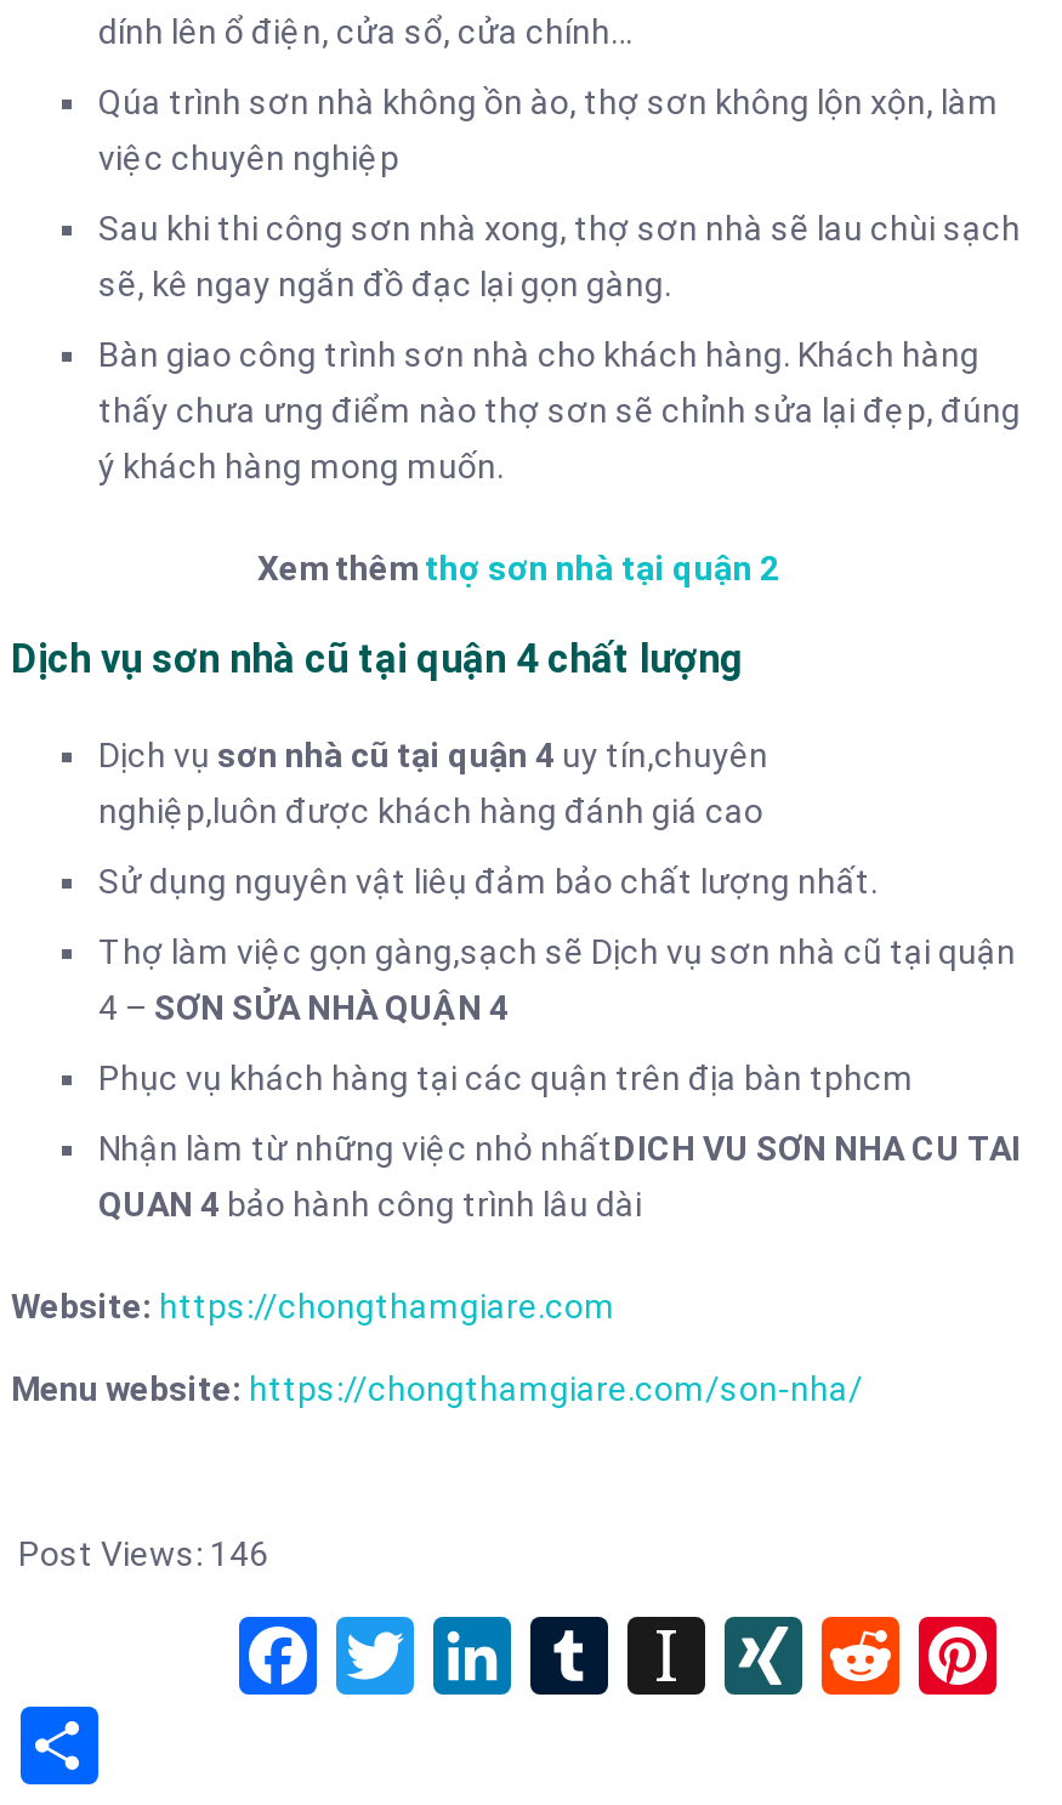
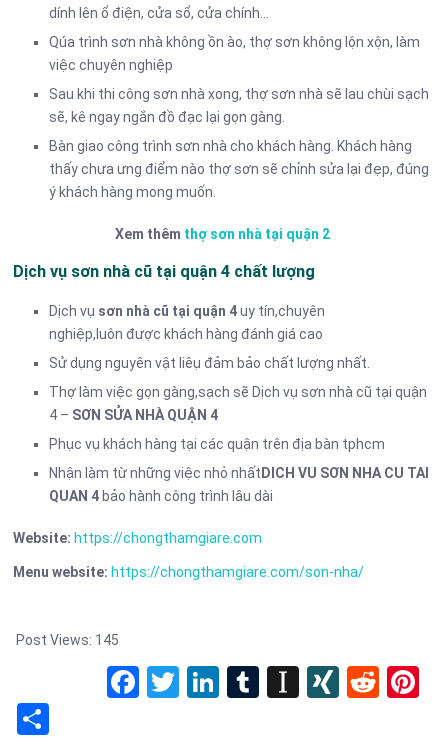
[18,1533,268,1572] Post Views: 146 -> [16,631,119,647] Post Views: 145

